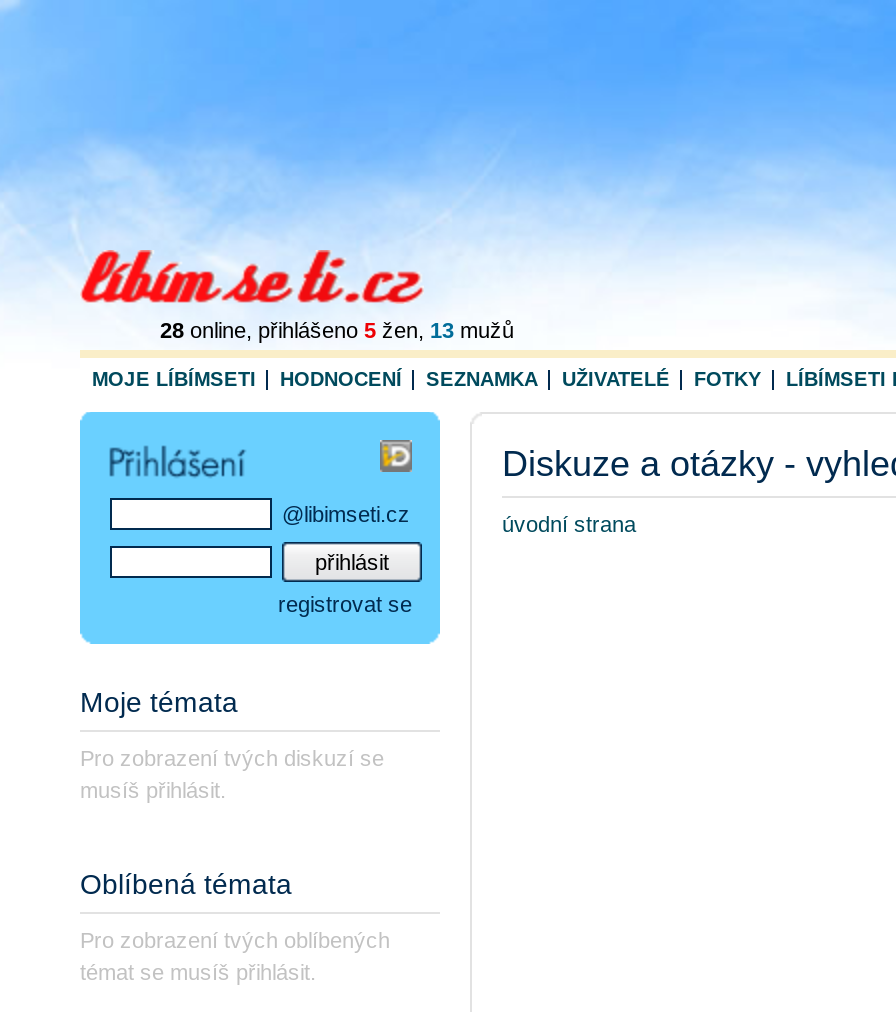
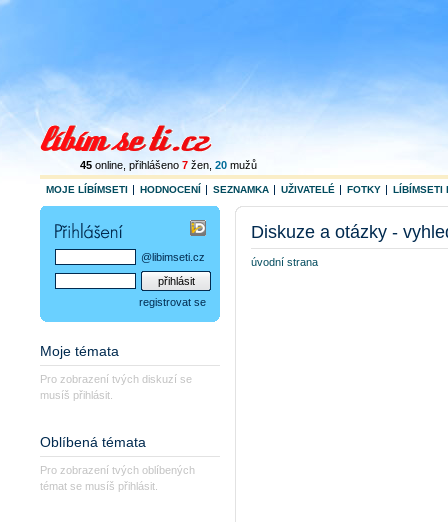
[160,318,514,342] 28 online, přihlášeno 5 žen, 13 mužů -> [80,159,257,171] 45 online, přihlášeno 7 žen, 20 mužů

